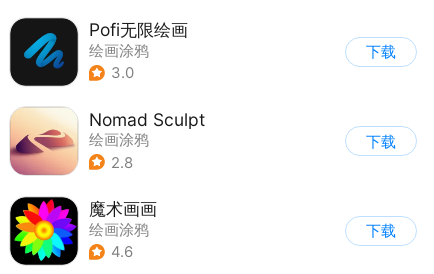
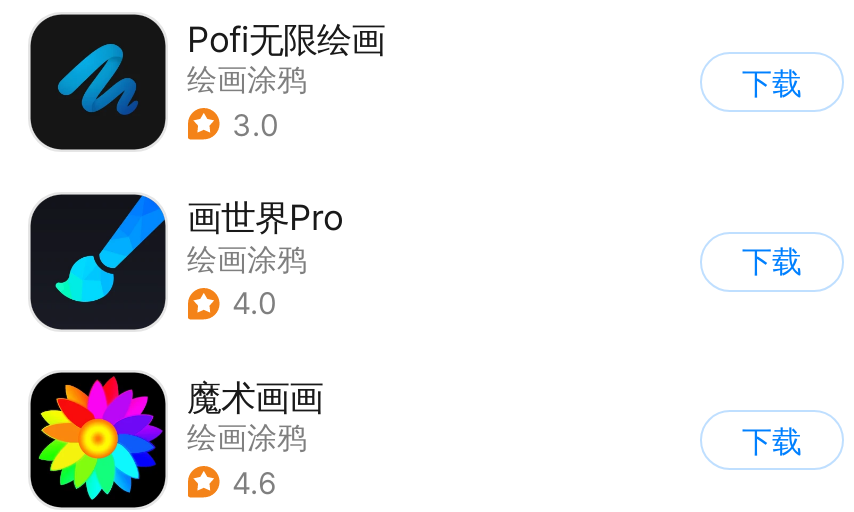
[9,108,204,175] [image] | Nomad Sculpt -> [28,193,343,331] [image] | 画世界Pro
[111,154,133,172] 2.8 -> [232,286,276,322] 4.0

